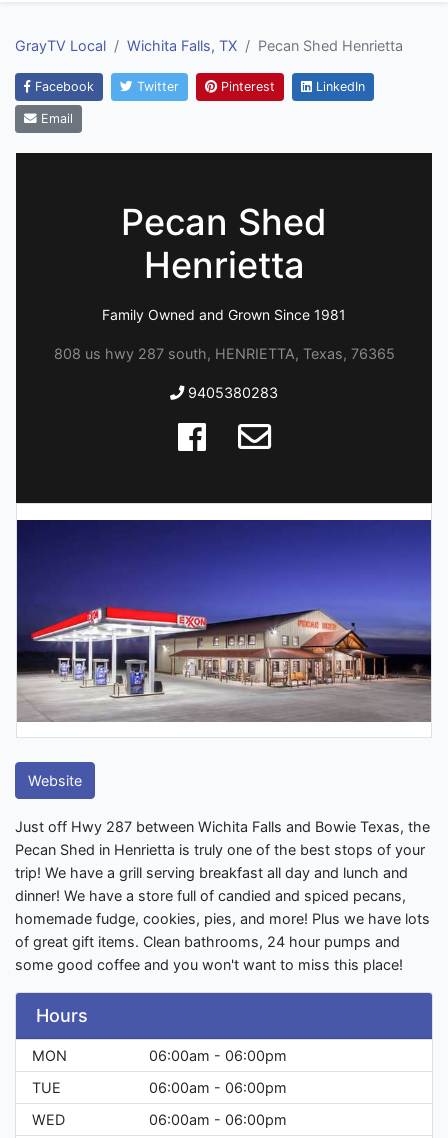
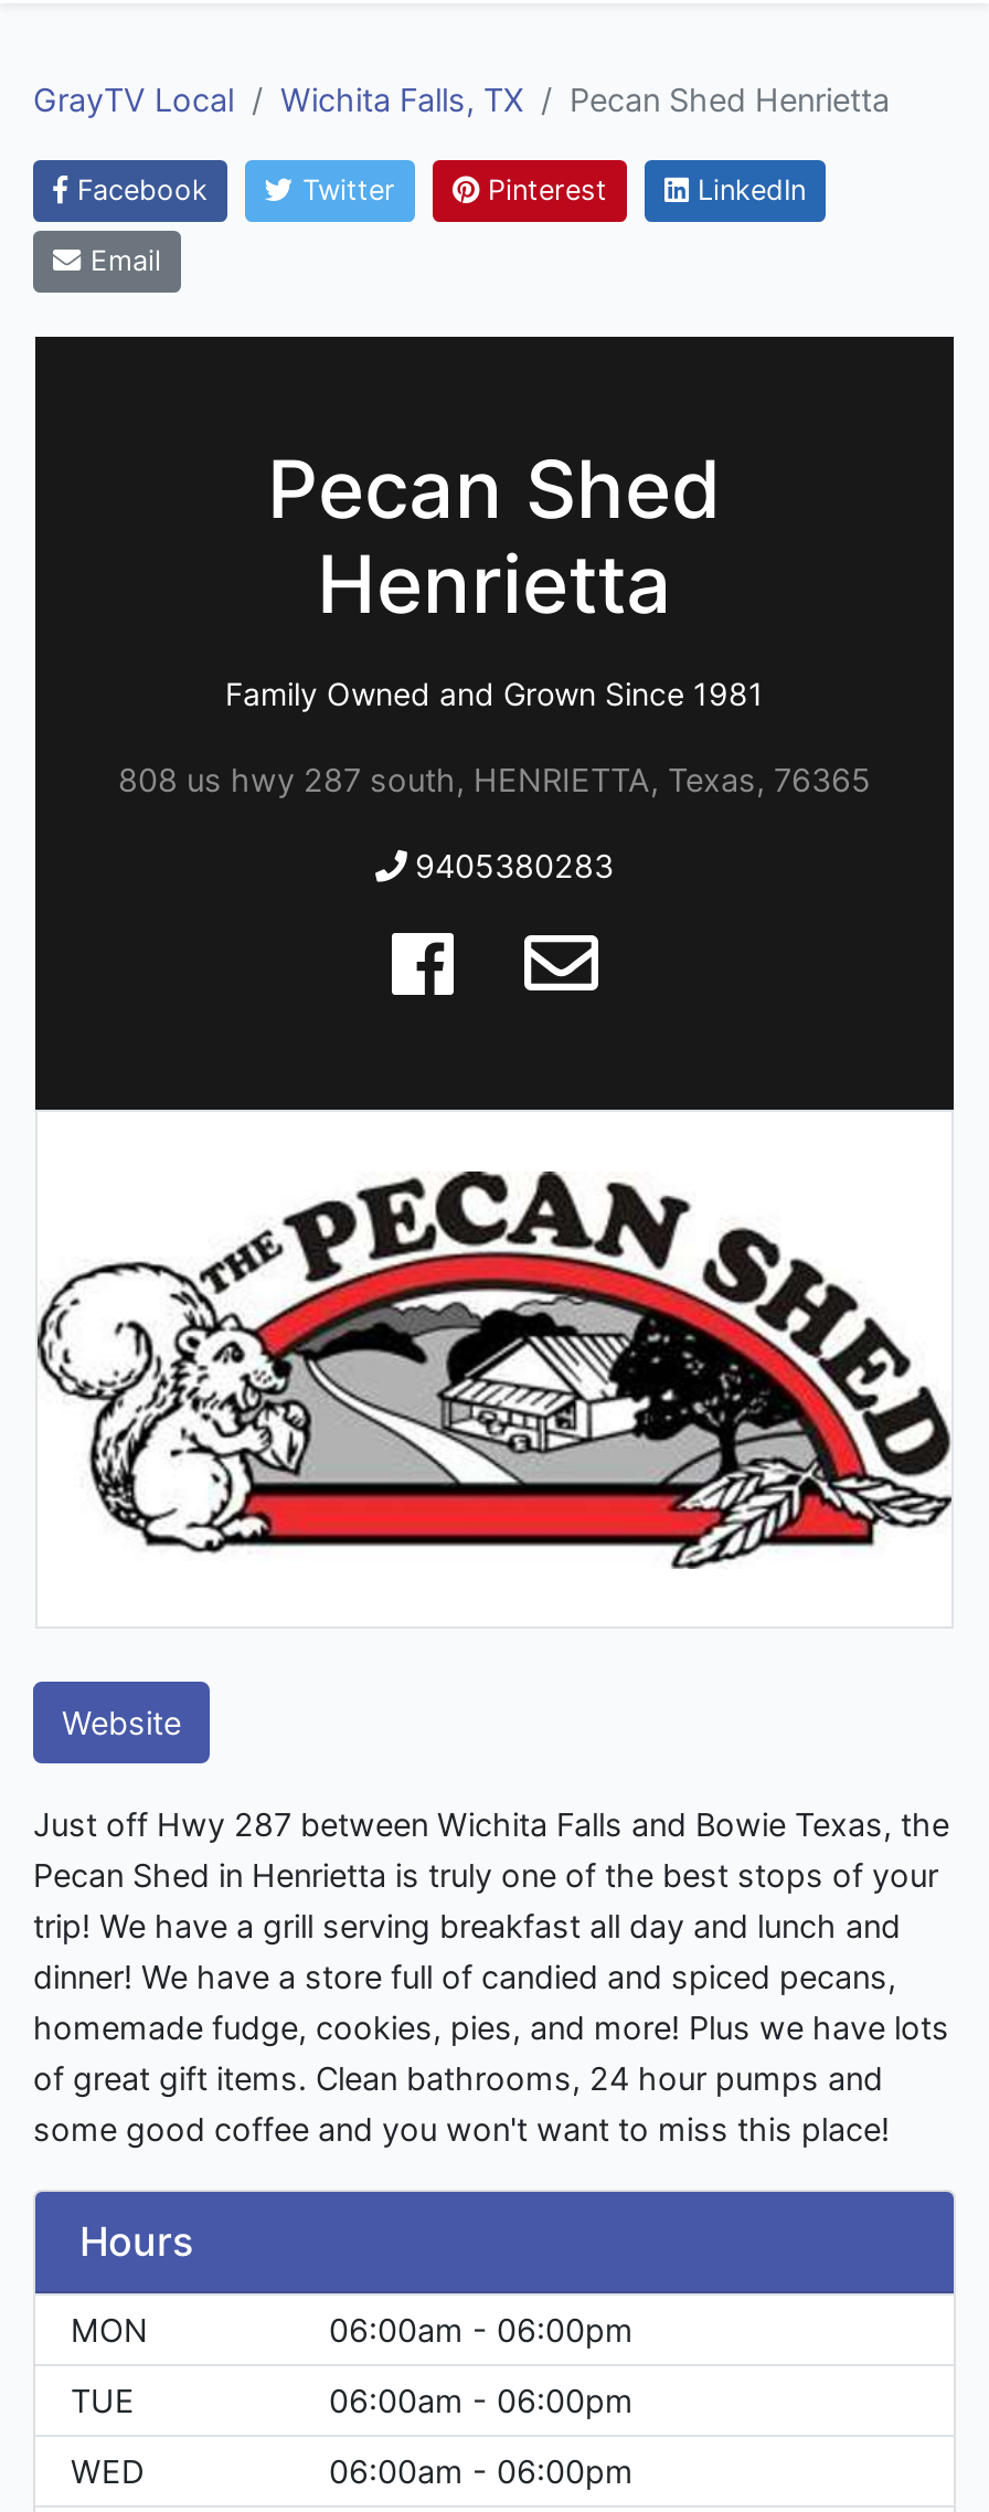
[16,519,432,723] [image] -> [38,1147,951,1593] [image]

